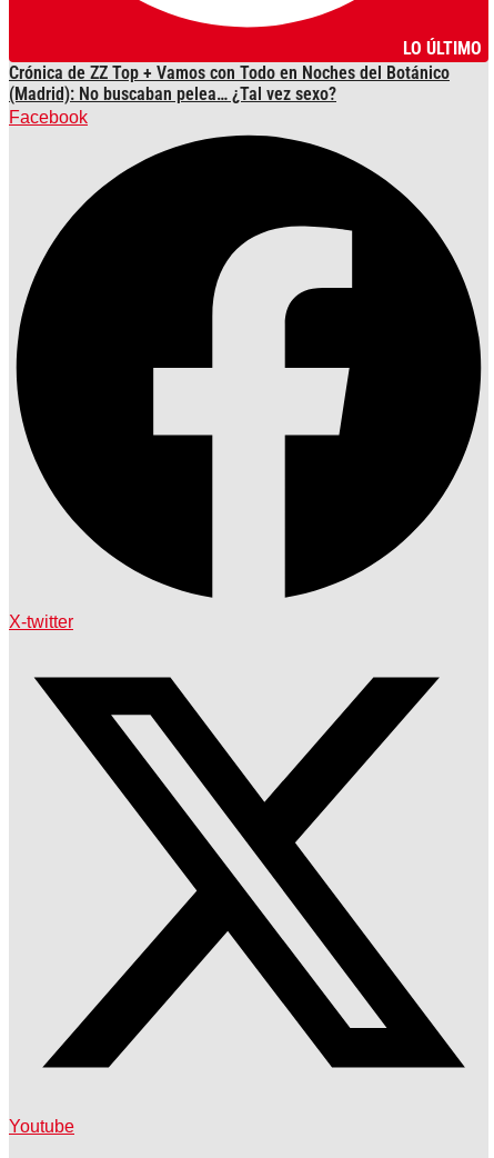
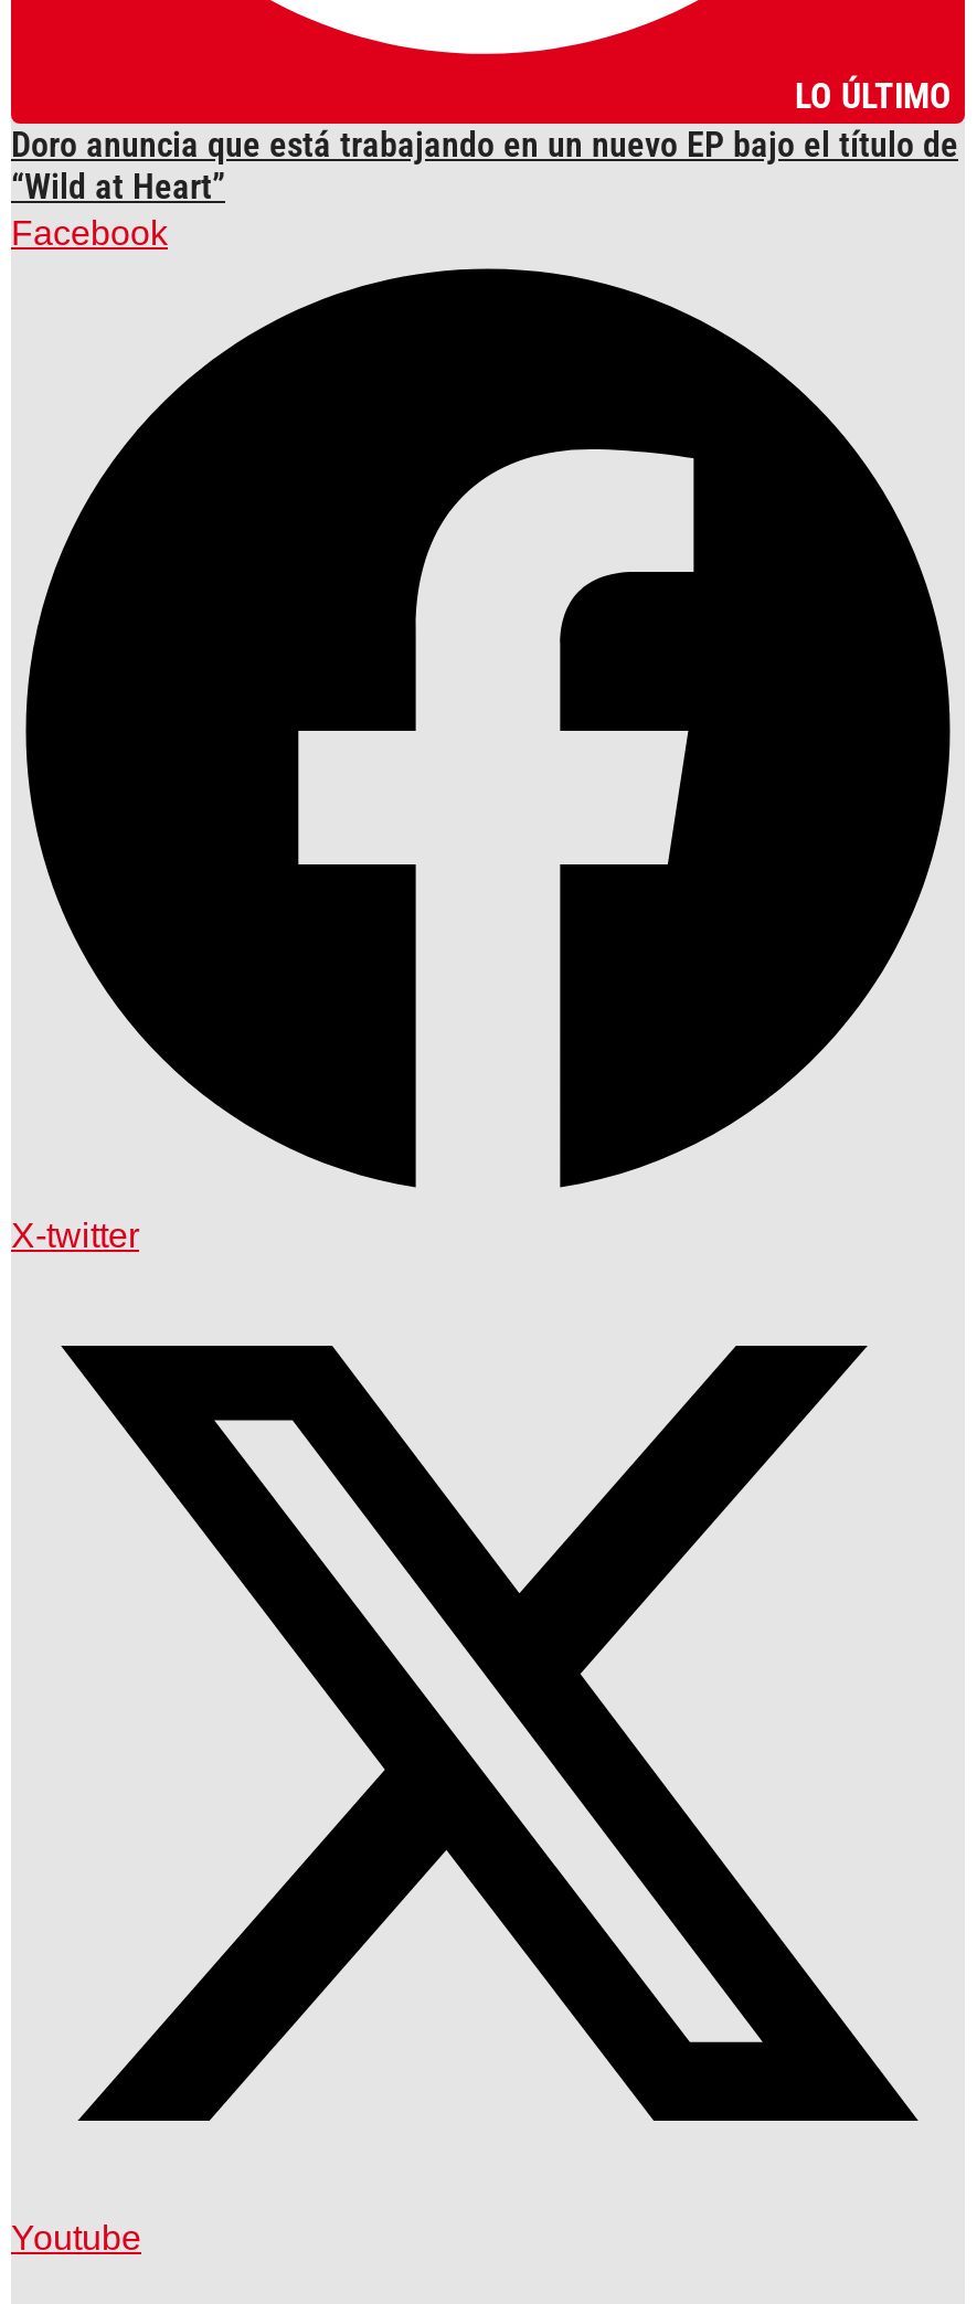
[9,62,450,104] Crónica de ZZ Top + Vamos con Todo en Noches del Botánico | (Madrid): No buscaban pelea… ¿Tal vez sexo? -> [11,124,958,208] Doro anuncia que está trabajando en un nuevo EP bajo el título de | “Wild at Heart”

